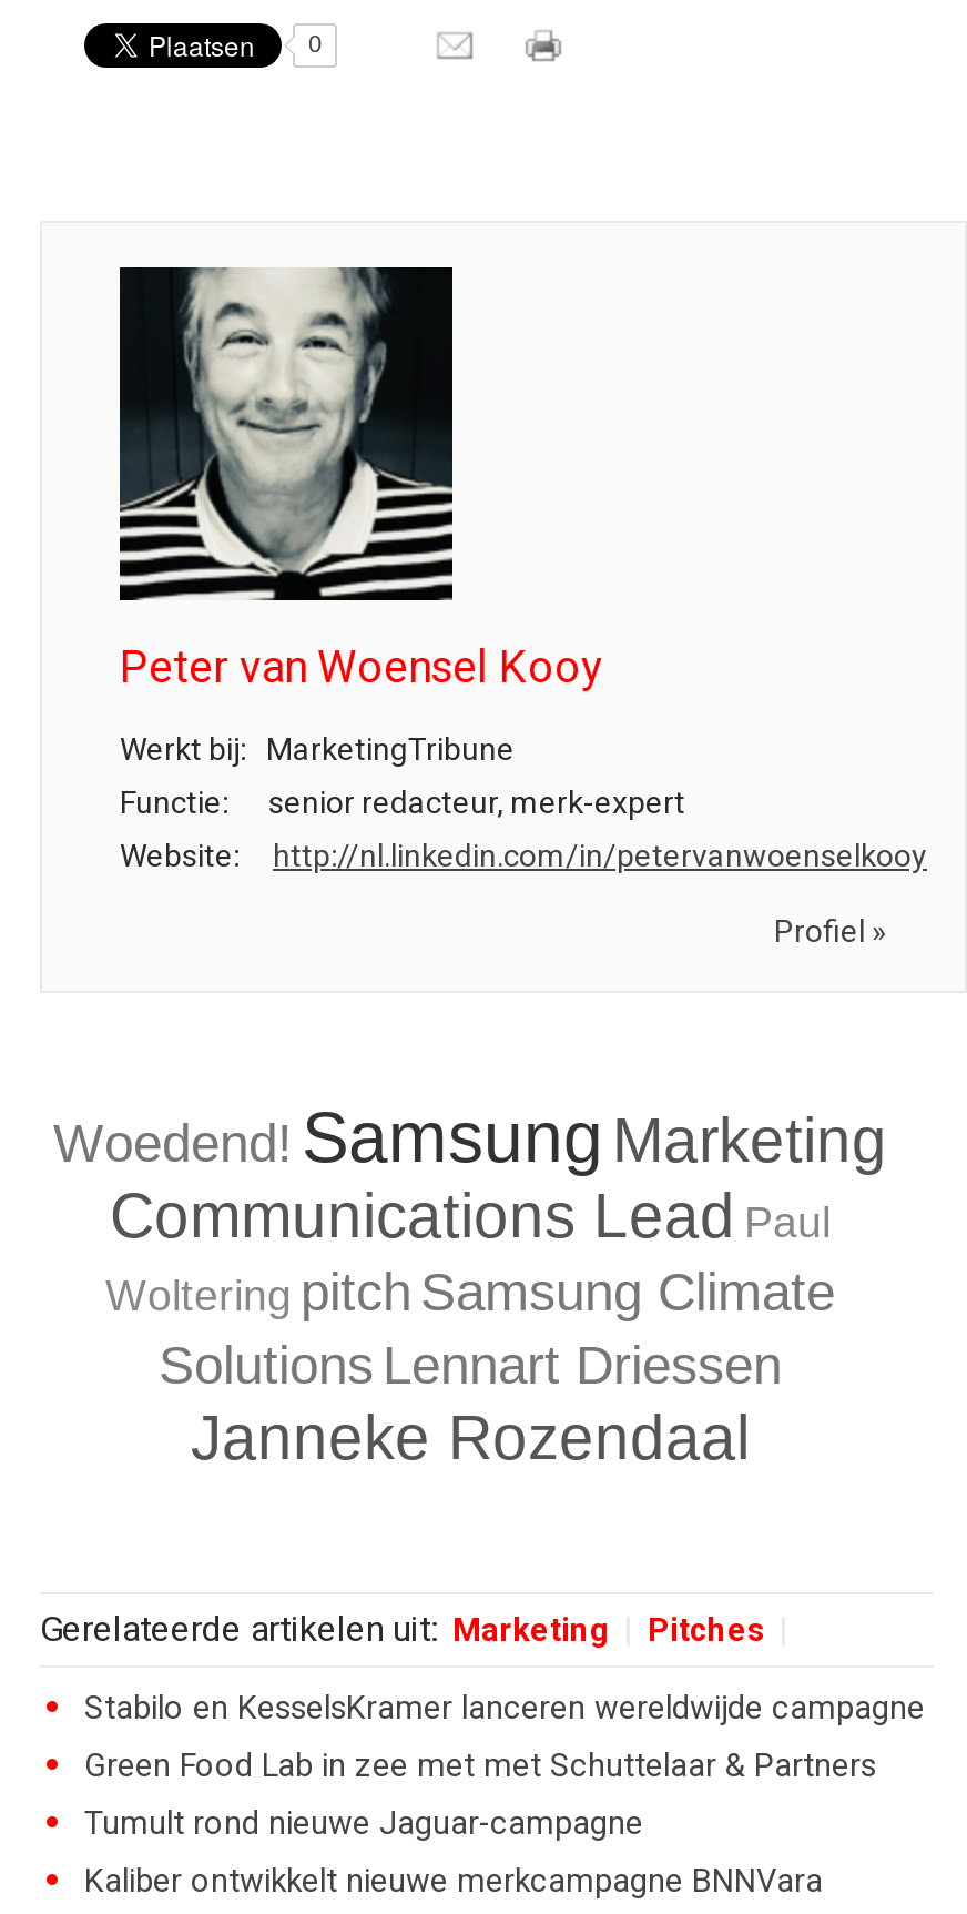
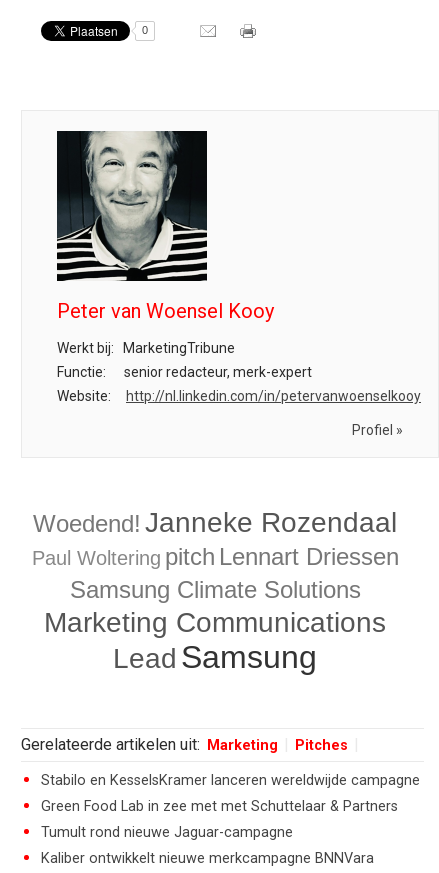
[53,1097,887,1472] Woedend! Samsung Marketing | Communications Lead Paul | Woltering pitch Samsung Climate | Solutions Lennart Driessen | Janneke Rozendaal -> [31,507,398,675] Woedend! Janneke Rozendaal | Paul Woltering pitch Lennart Driessen | Samsung Climate Solutions | Marketing Communications | Lead Samsung

